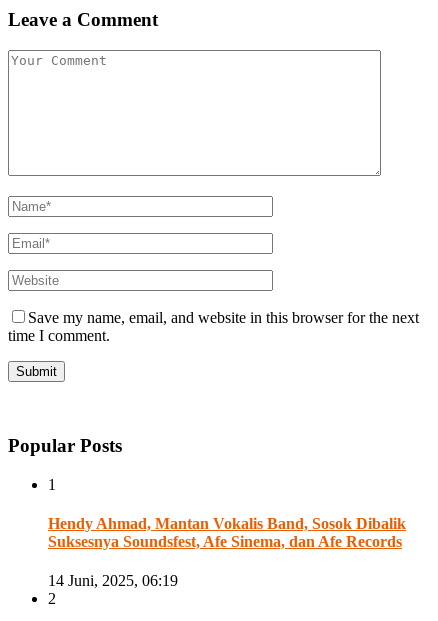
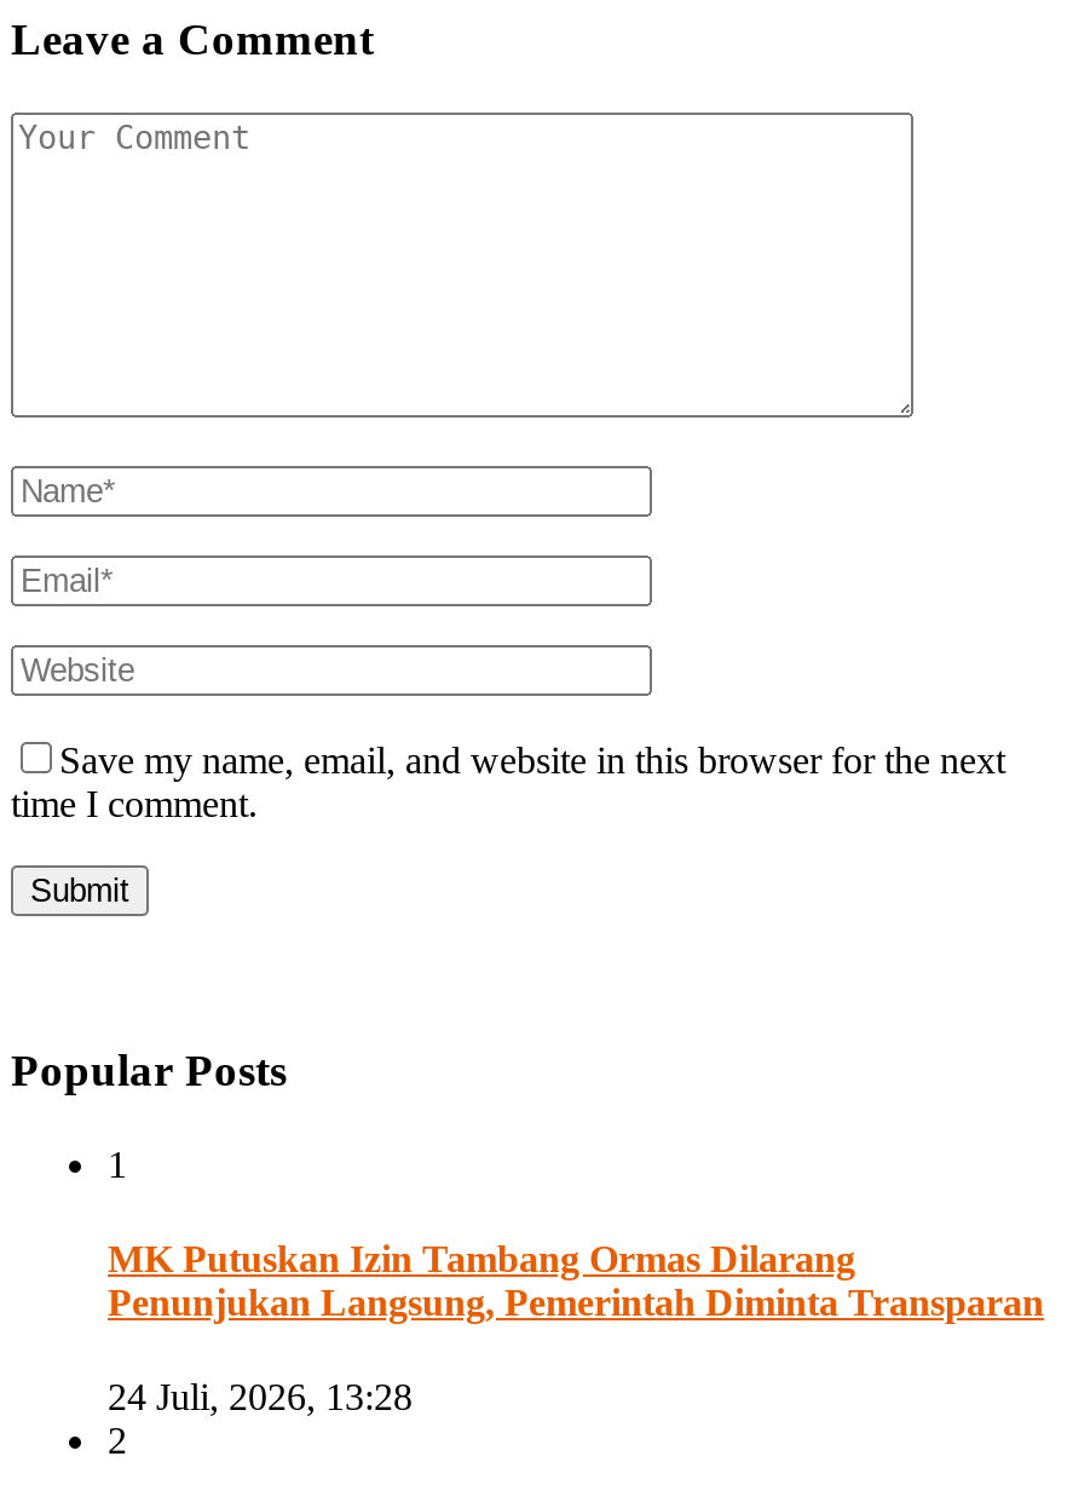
[48,515,406,550] Hendy Ahmad, Mantan Vokalis Band, Sosok Dibalik | Suksesnya Soundsfest, Afe Sinema, dan Afe Records -> [108,1238,1044,1323] MK Putuskan Izin Tambang Ormas Dilarang | Penunjukan Langsung, Pemerintah Diminta Transparan
[48,572,178,589] 14 Juni, 2025, 06:19 -> [108,1377,413,1418] 24 Juli, 2026, 13:28

